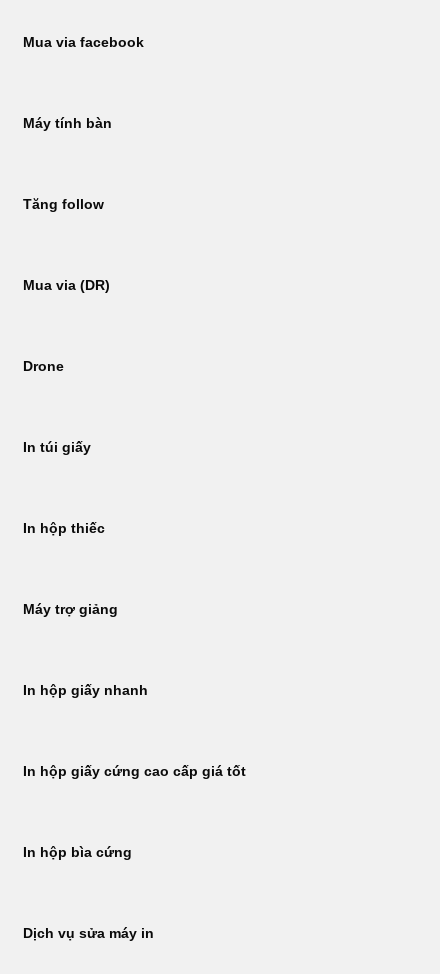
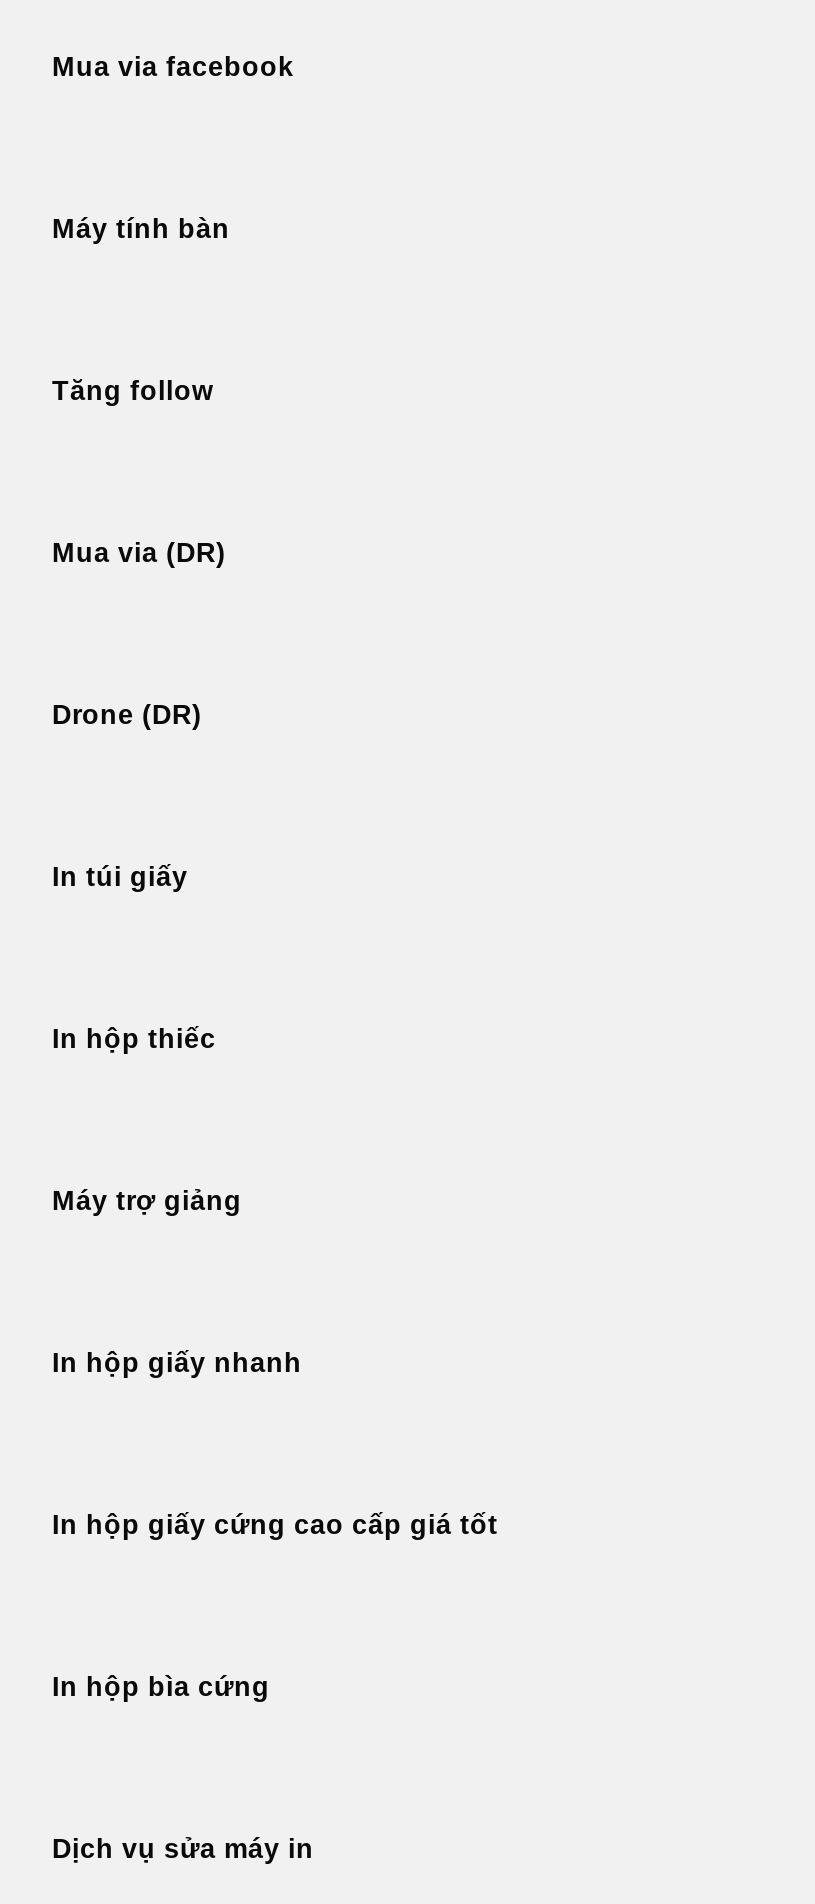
[23,359,64,374] Drone -> [52,700,202,730] Drone (DR)

